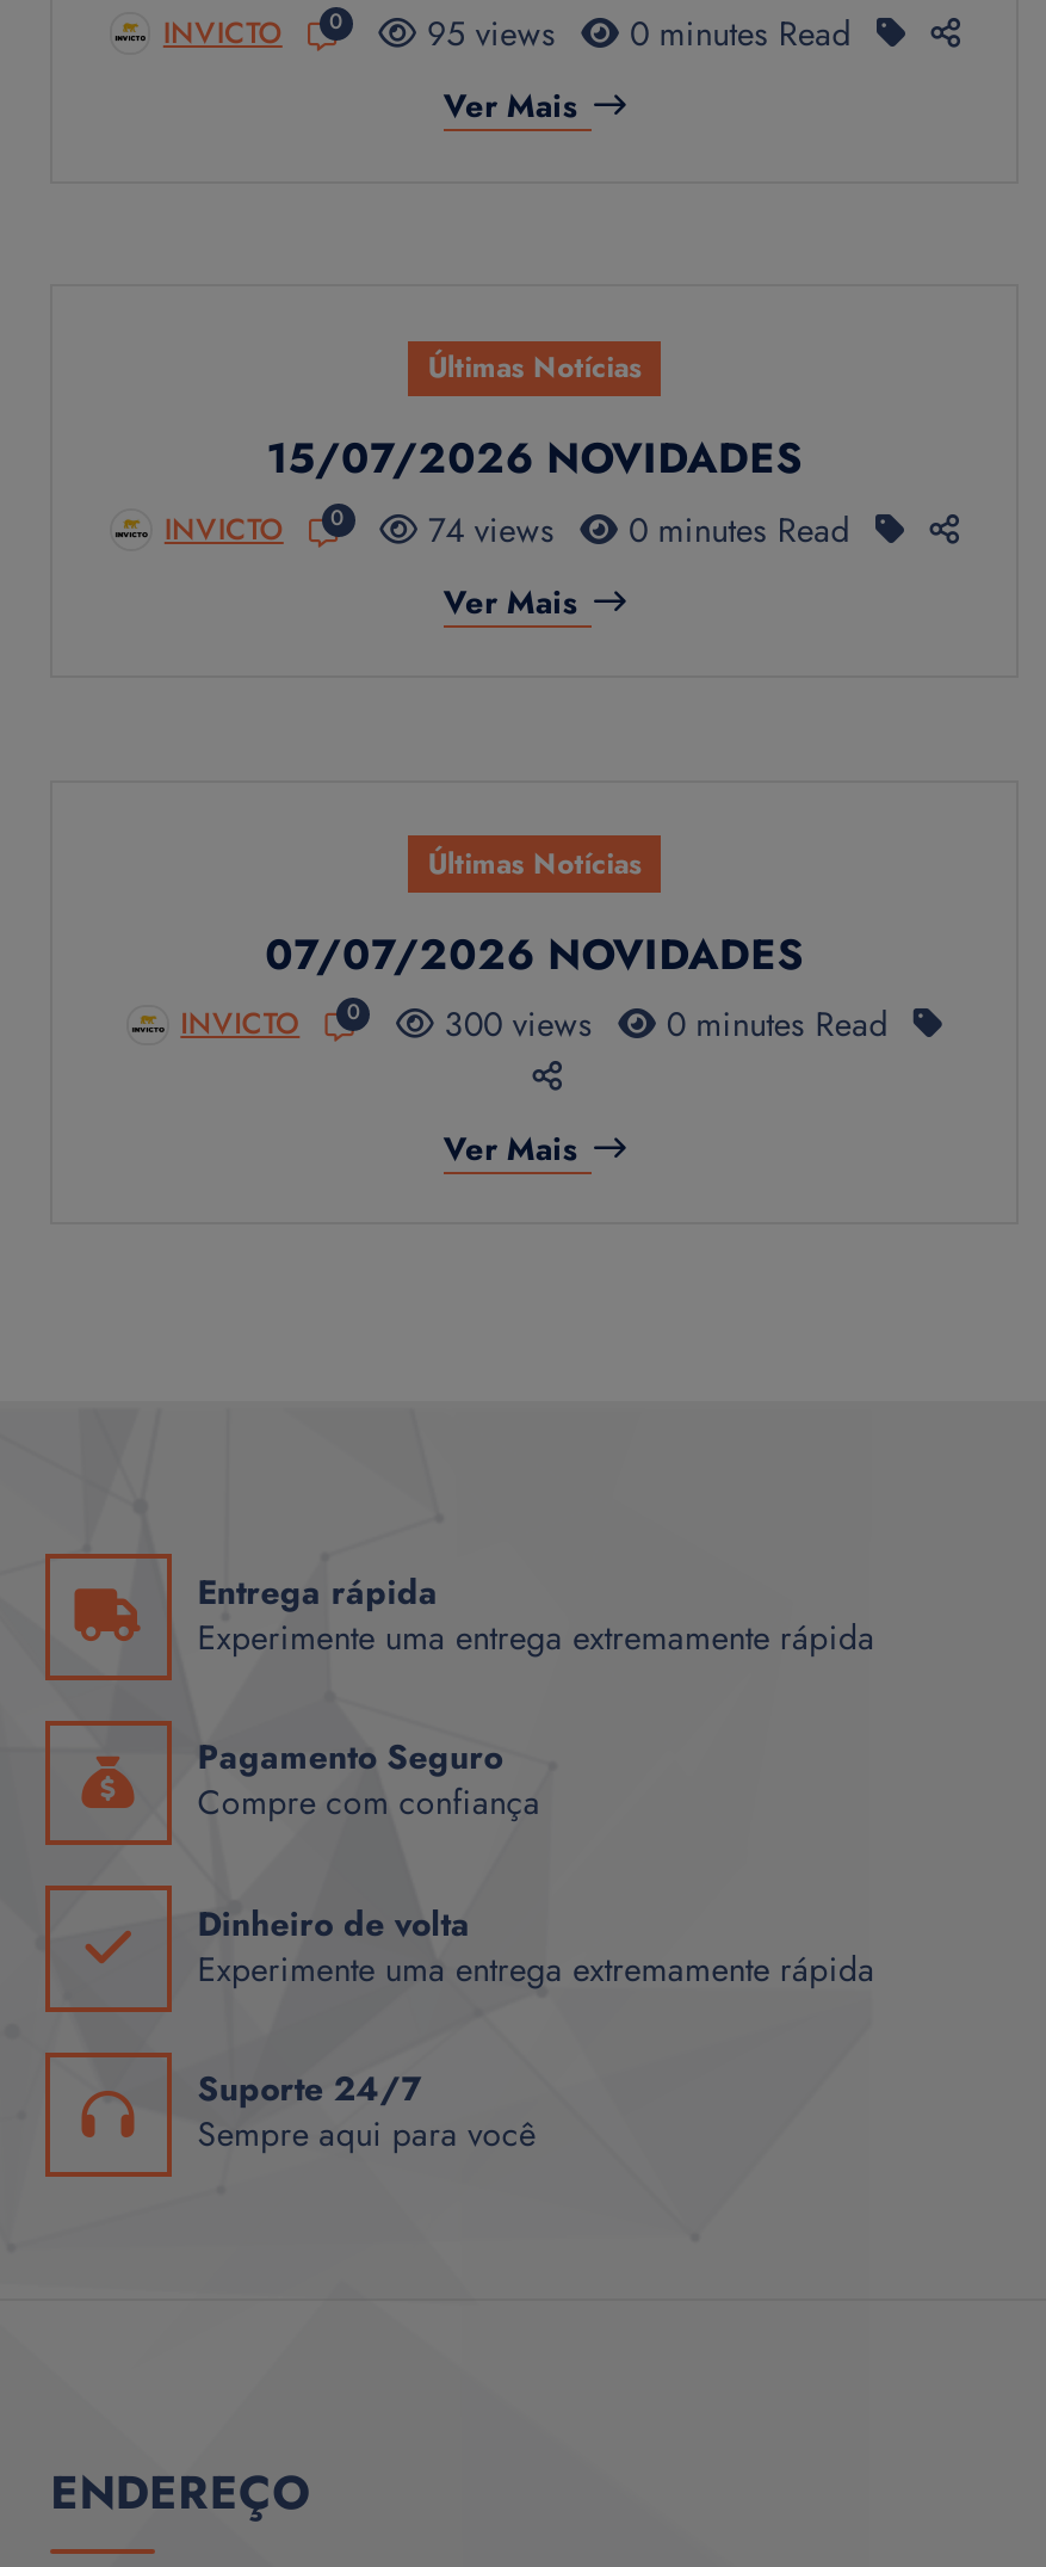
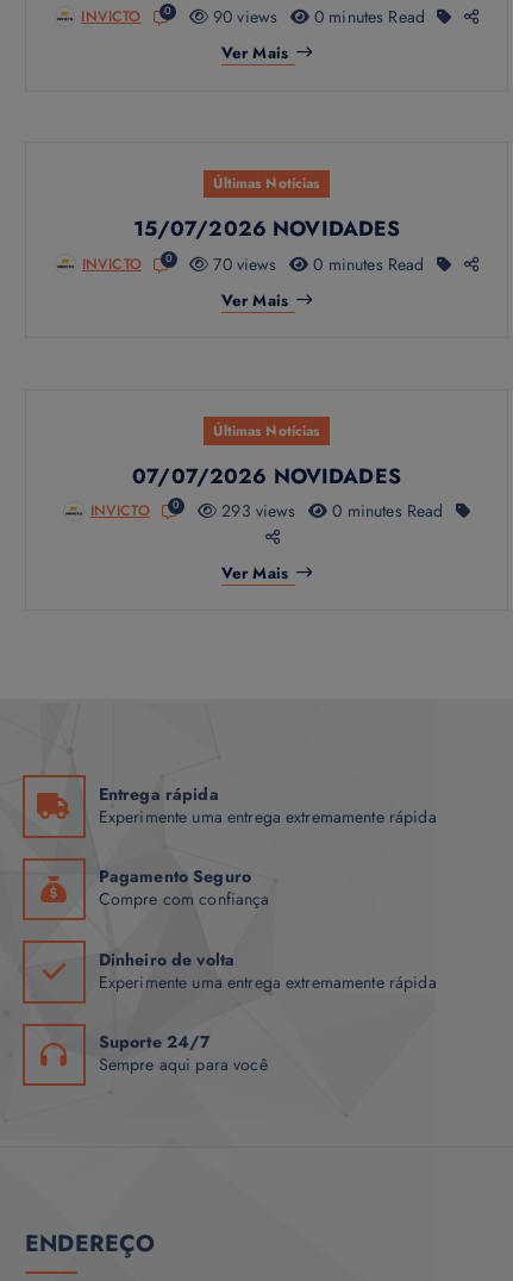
[417,10,851,58] 95 views 0 minutes Read -> [208,5,425,29] 90 views 0 minutes Read
[418,505,555,553] 74 views -> [209,252,277,276] 70 views
[434,1001,593,1049] 300 views -> [217,499,296,523] 293 views

